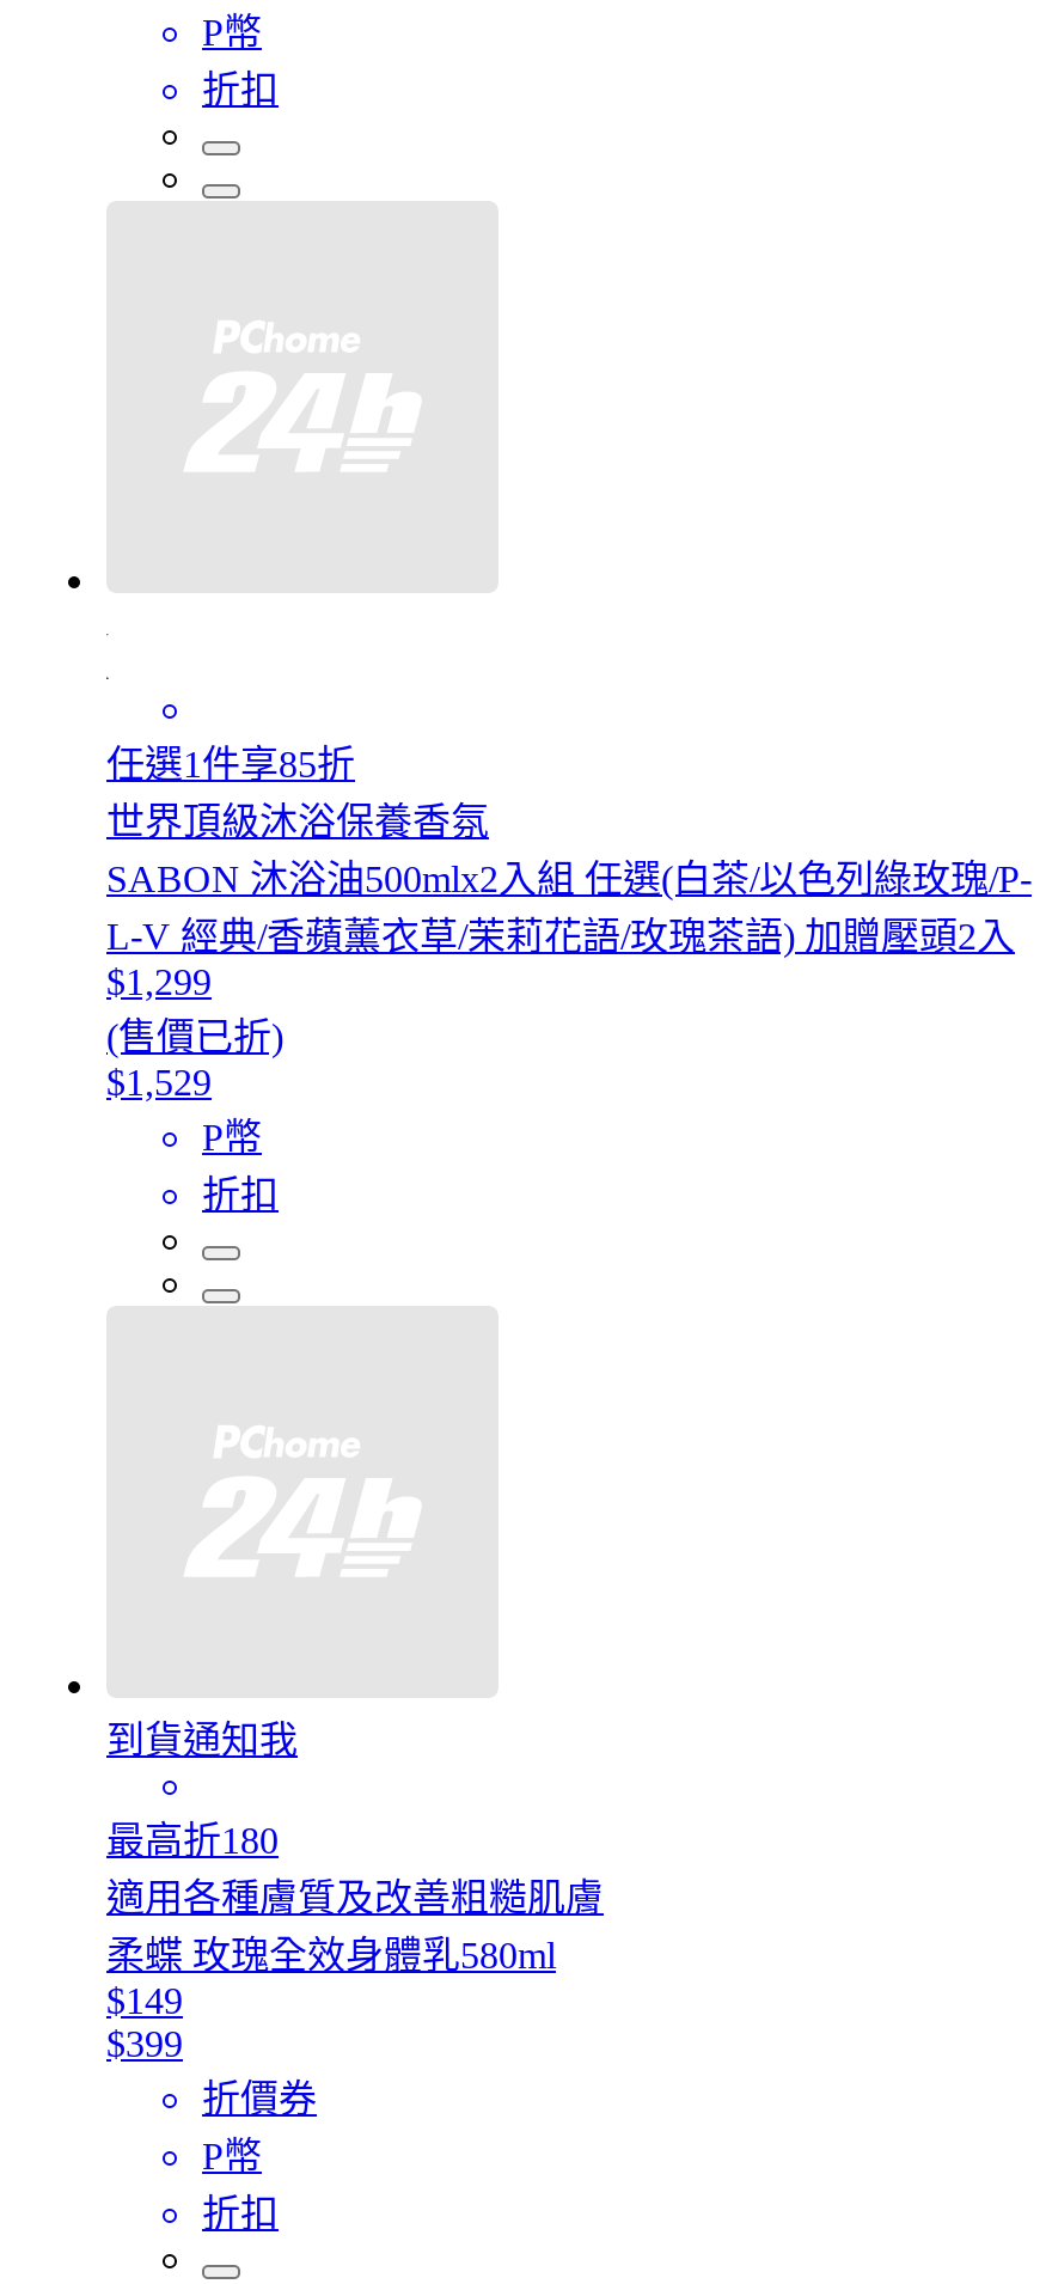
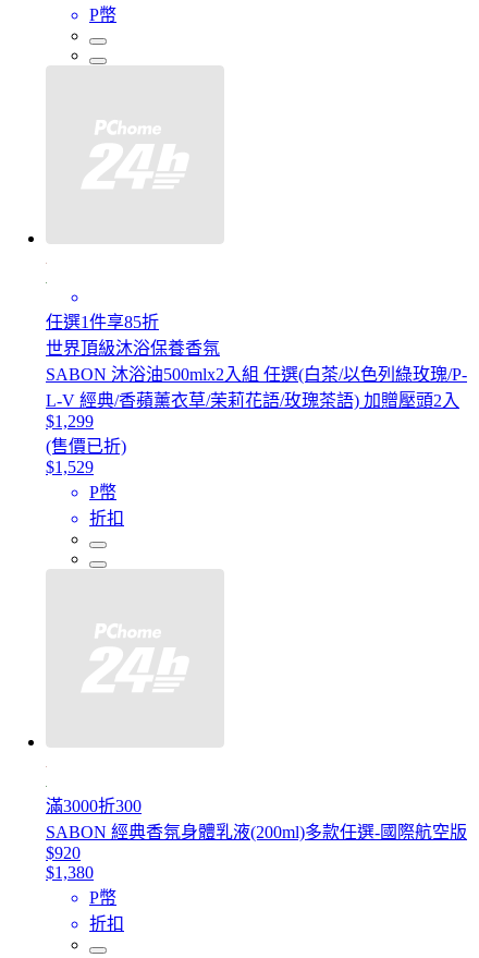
[202,69,279,110] 折扣 -> none
[106,1720,604,2119] 到貨通知我 | 最高折180 | 適用各種膚質及改善粗糙肌膚 | 柔蝶 玫瑰全效身體乳580ml | $149 | $399 | 折價券 -> [46,797,467,882] 滿3000折300 | SABON 經典香氛身體乳液(200ml)多款任選-國際航空版 | $920 | $1,380

